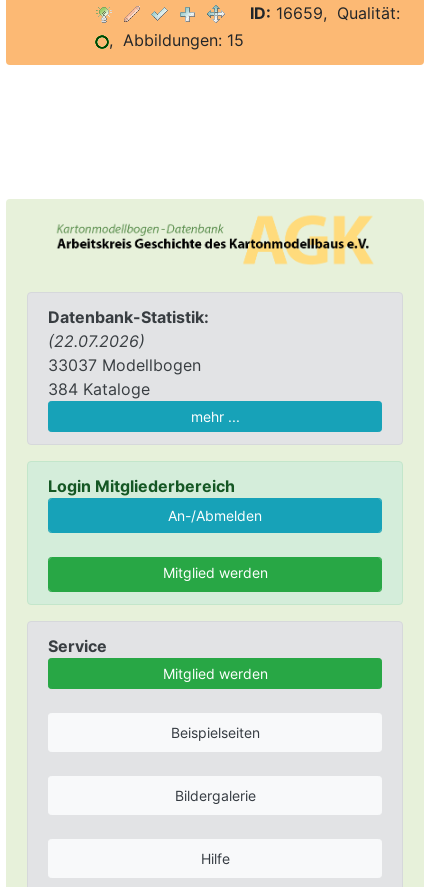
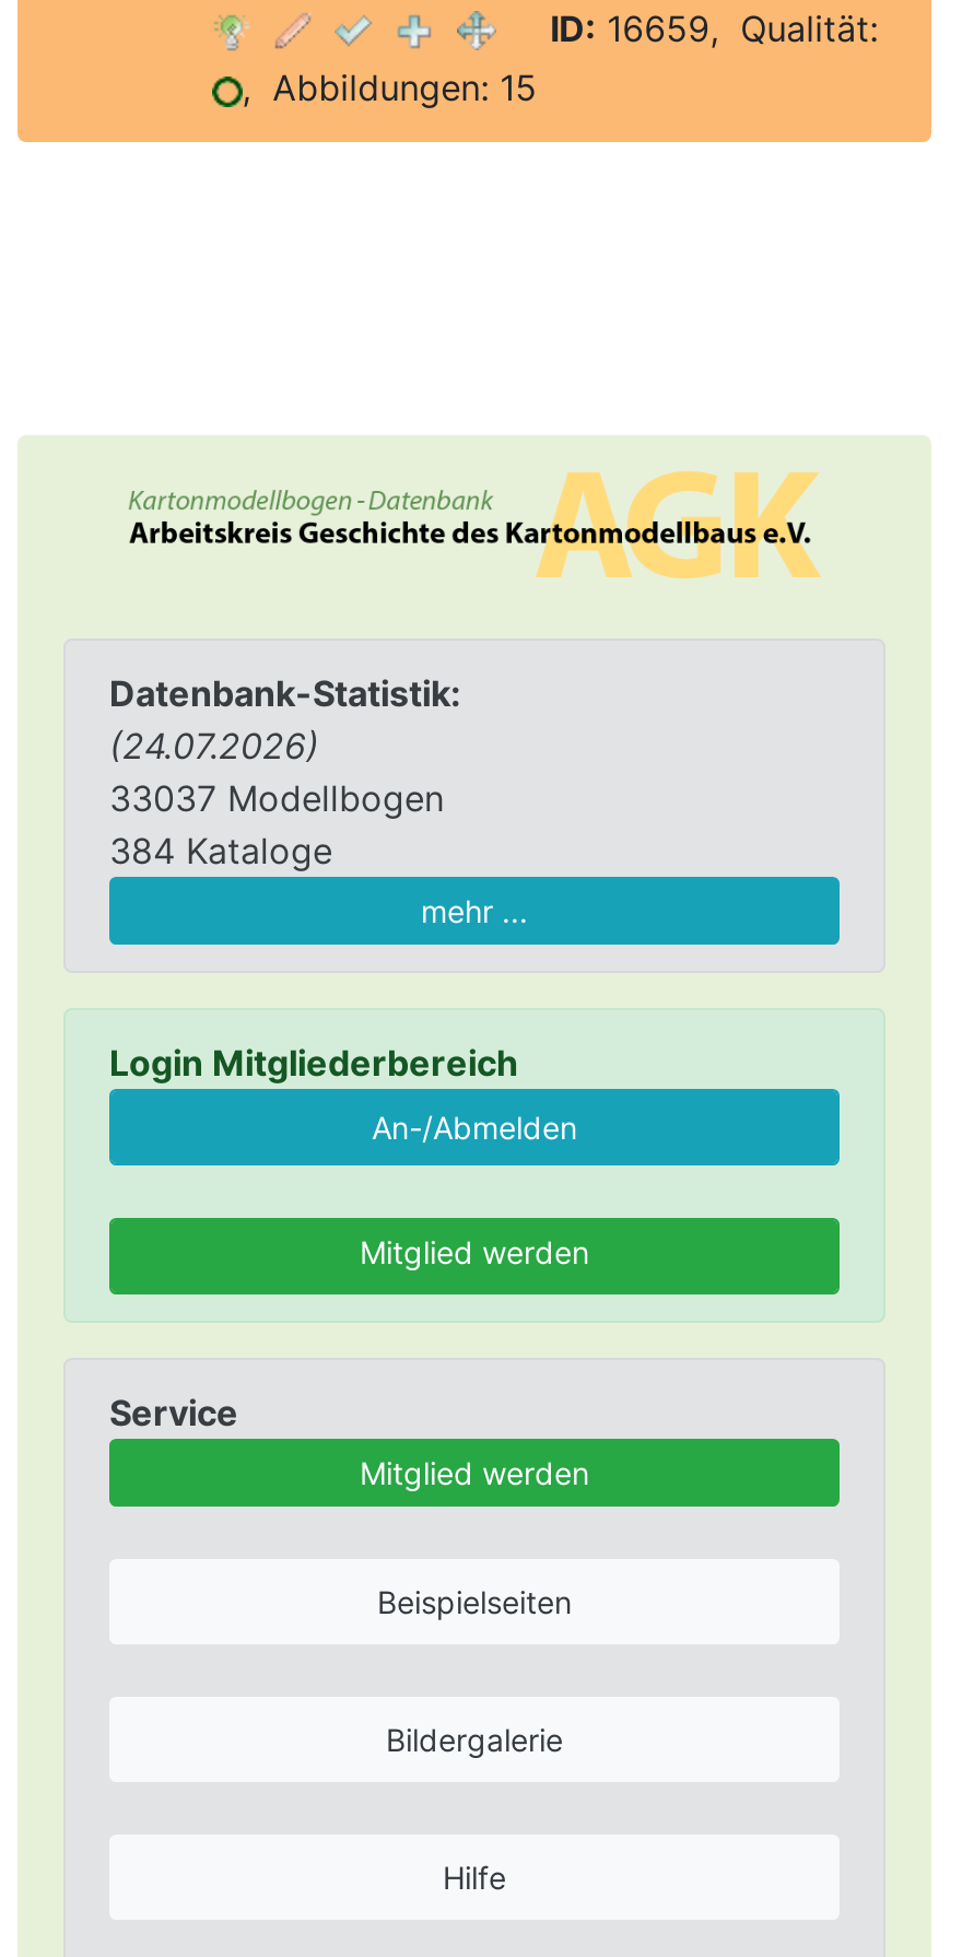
[48,331,145,351] (22.07.2026) -> [109,725,319,768] (24.07.2026)

